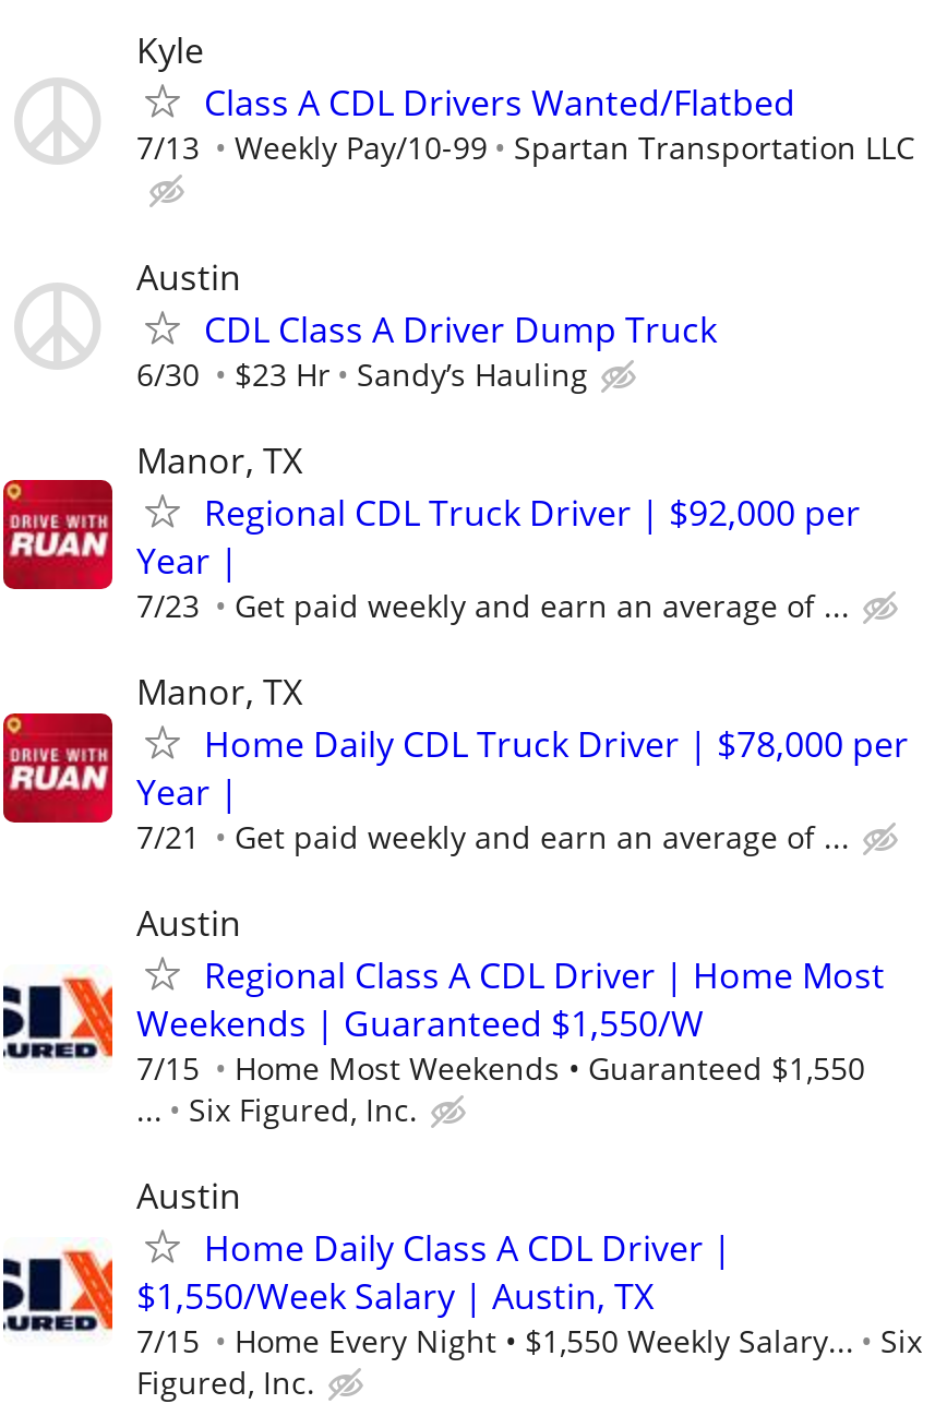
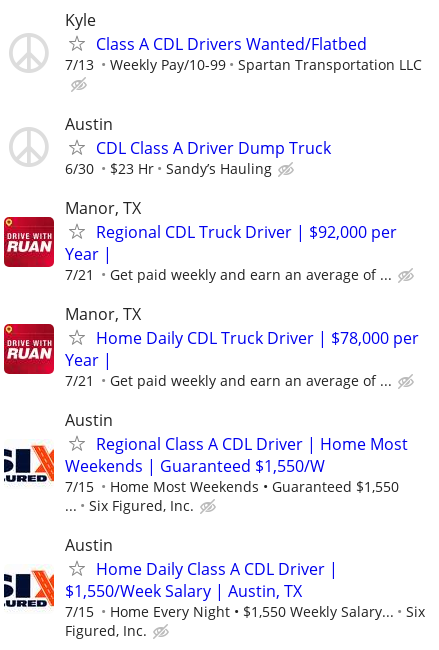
[136,584,850,626] 7/23 Get paid weekly and earn an average of ... -> [65,265,392,284] 7/21 Get paid weekly and earn an average of ...

